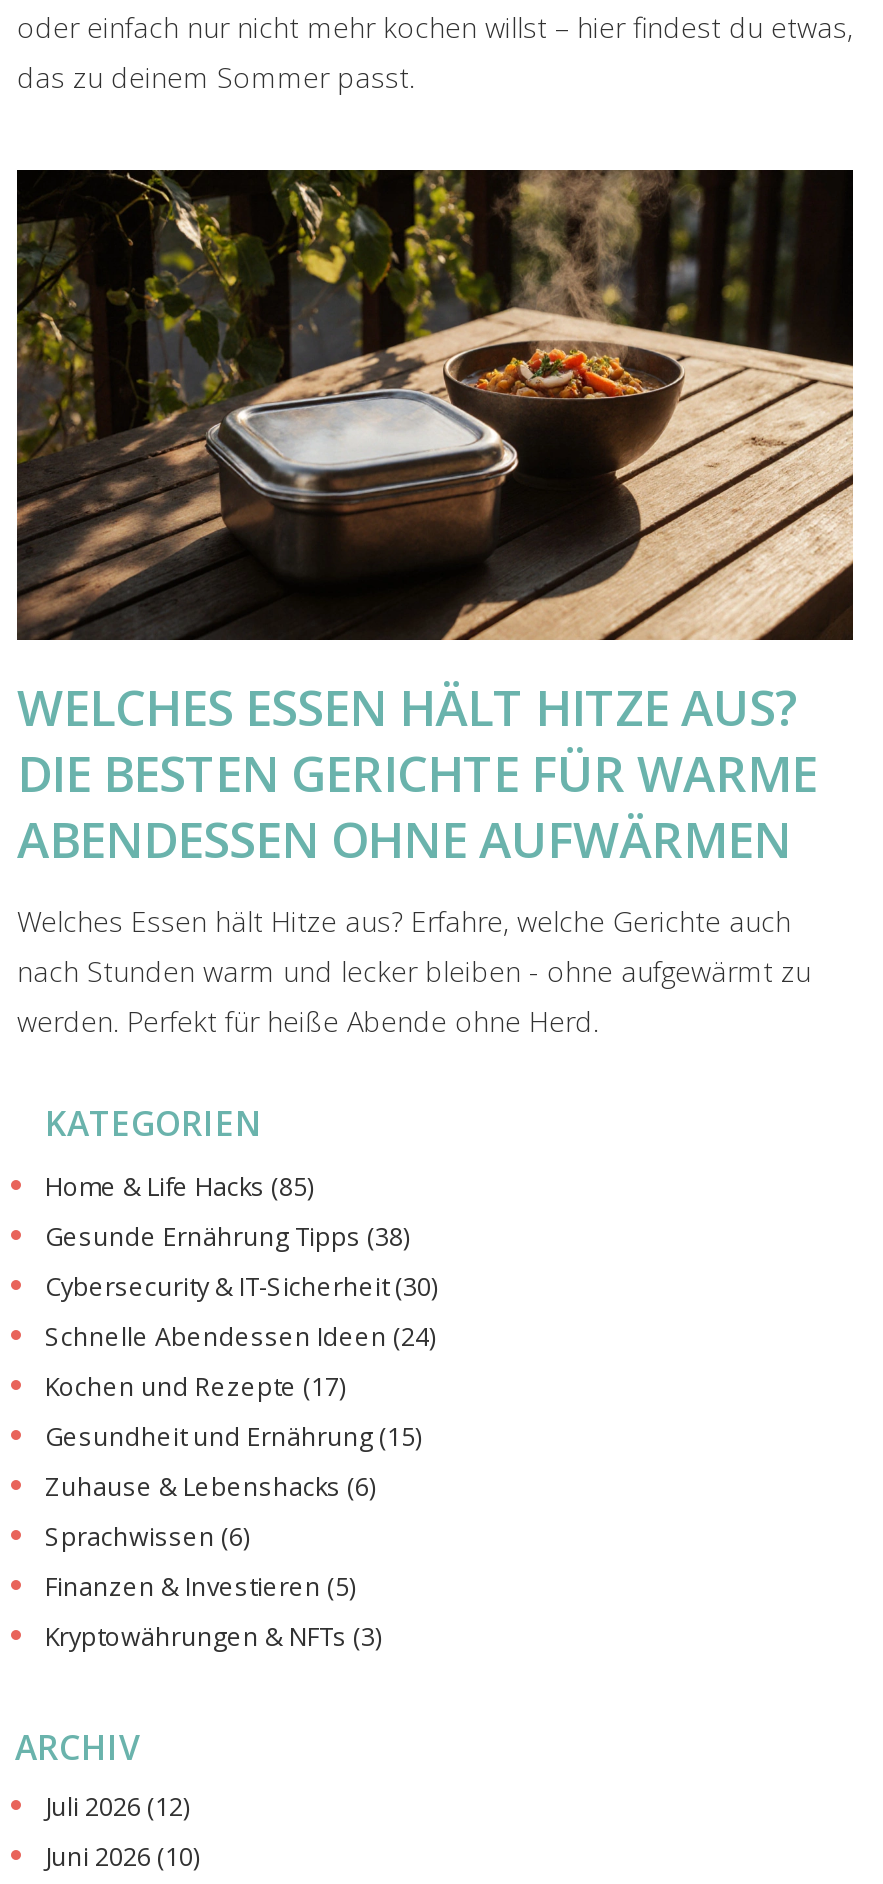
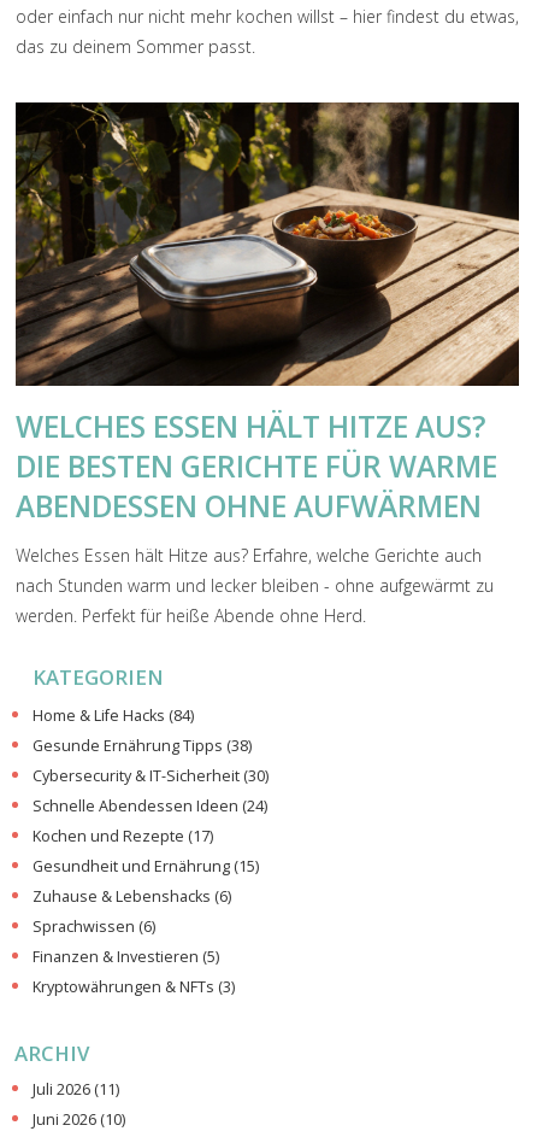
[45,1170,313,1204] Home & Life Hacks (85) -> [33,705,194,726] Home & Life Hacks (84)
[45,1790,189,1824] Juli 2026 (12) -> [33,1079,119,1100] Juli 2026 (11)

